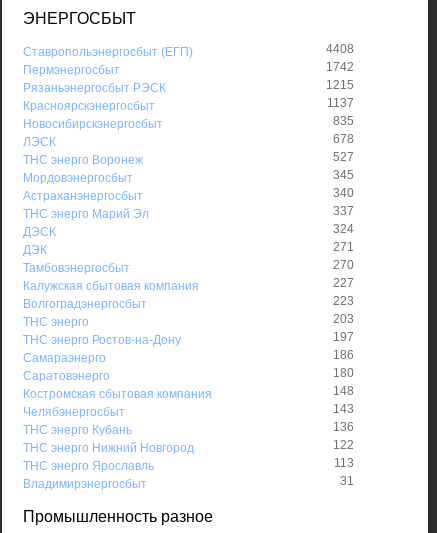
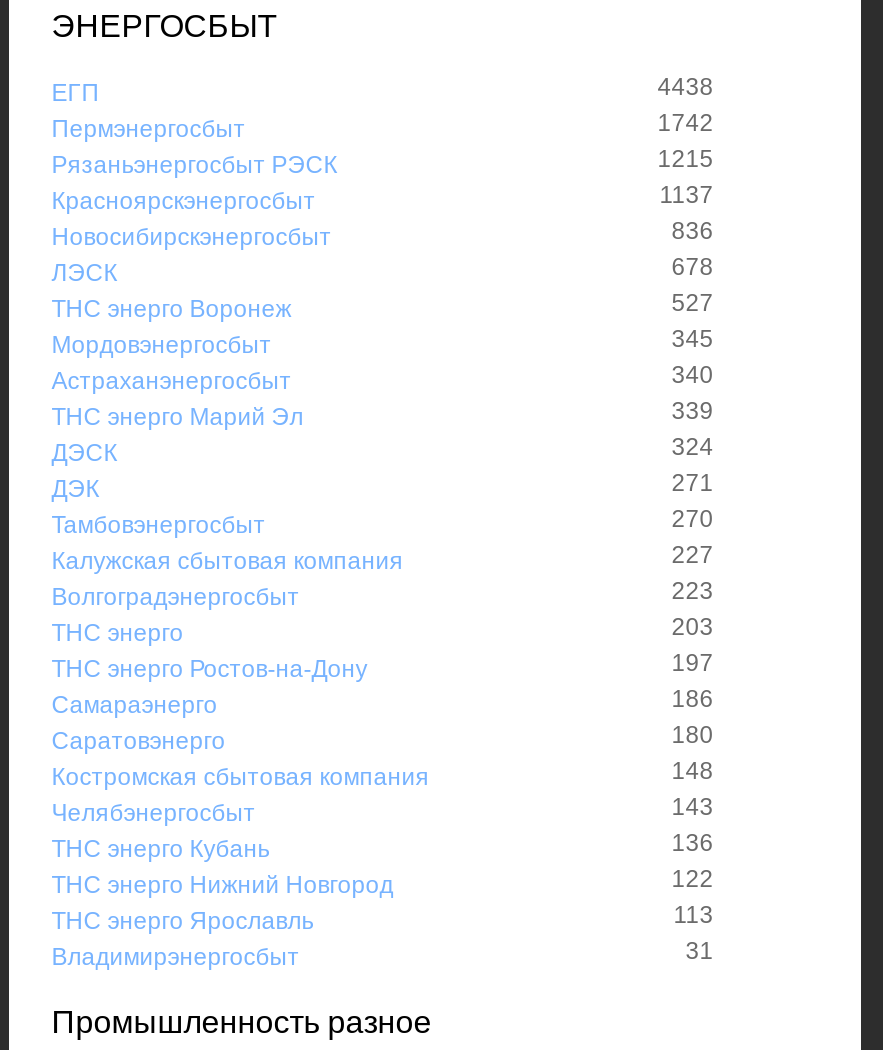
[23,42,357,59] Ставропольэнергосбыт (ЕГП) | 4408 -> [51,73,719,107] ЕГП | 4438
[333,114,357,128] 835 -> [671,217,719,245] 836
[333,204,357,218] 337 -> [671,397,719,425] 339

